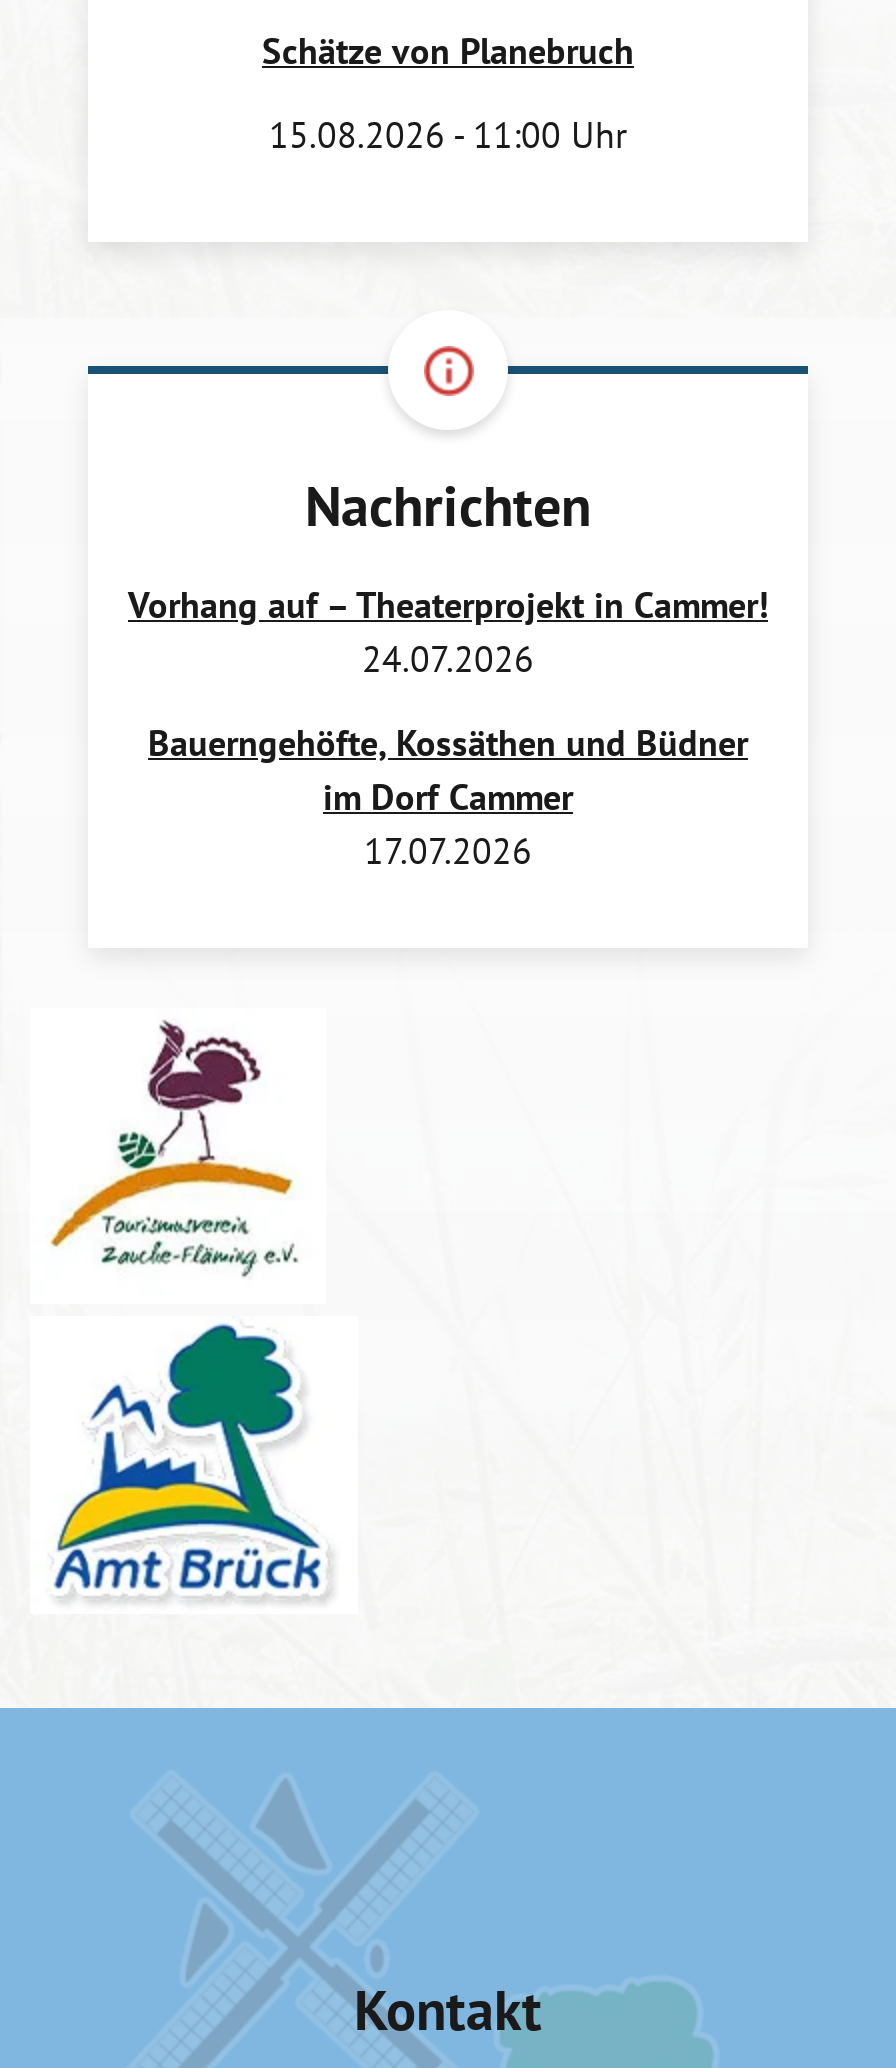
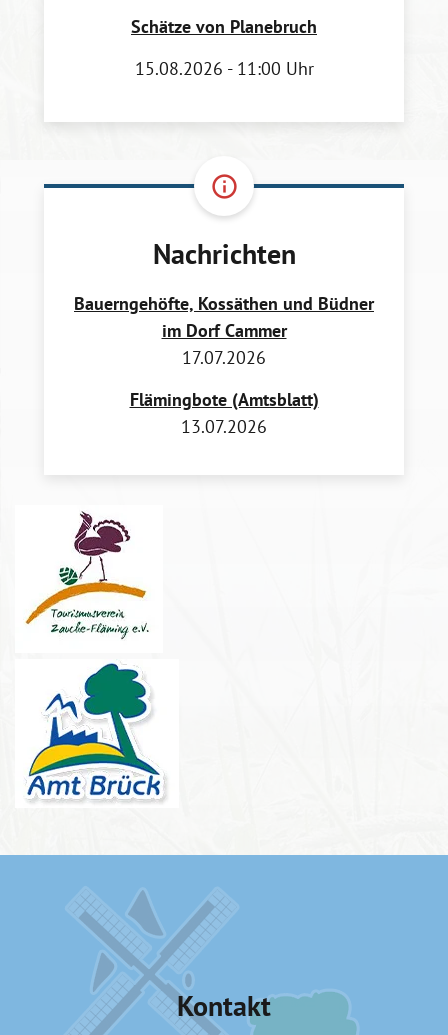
[128,582,768,682] Vorhang auf – Theaterprojekt in Cammer! | 24.07.2026 -> none
moved [148,720,748,874] -> [74,292,374,369]: Bauerngehöfte, Kossäthen und Büdner | im Dorf Cammer | 17.07.2026
none -> [129,388,318,438] Flämingbote (Amtsblatt) | 13.07.2026

